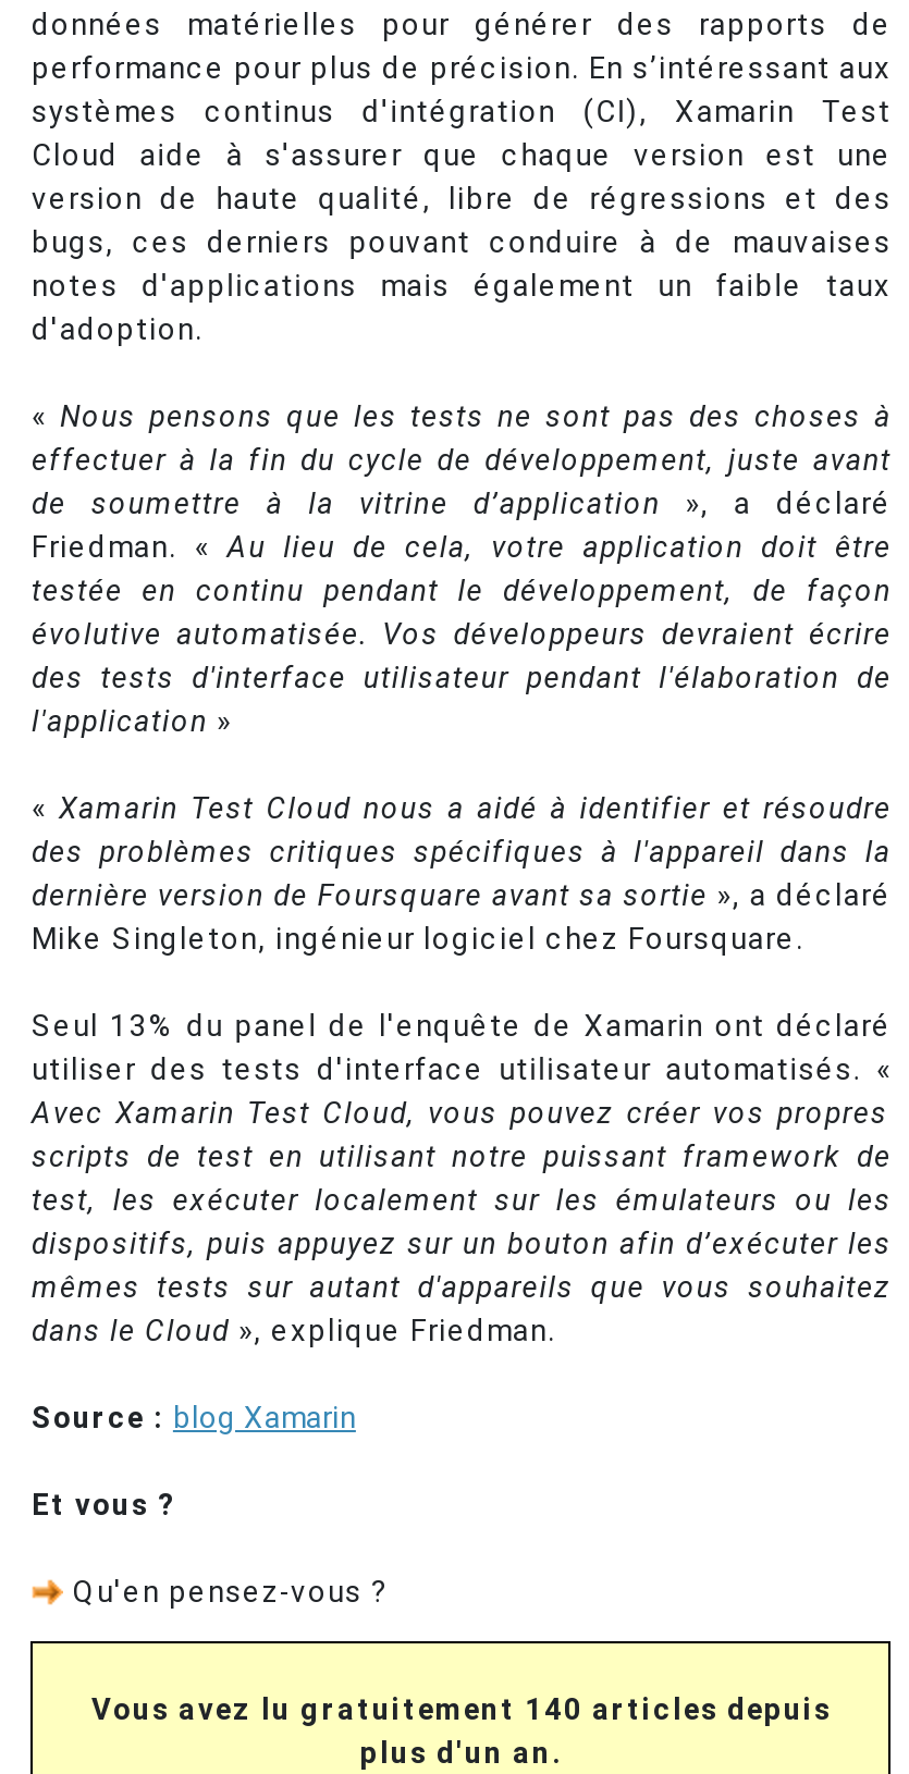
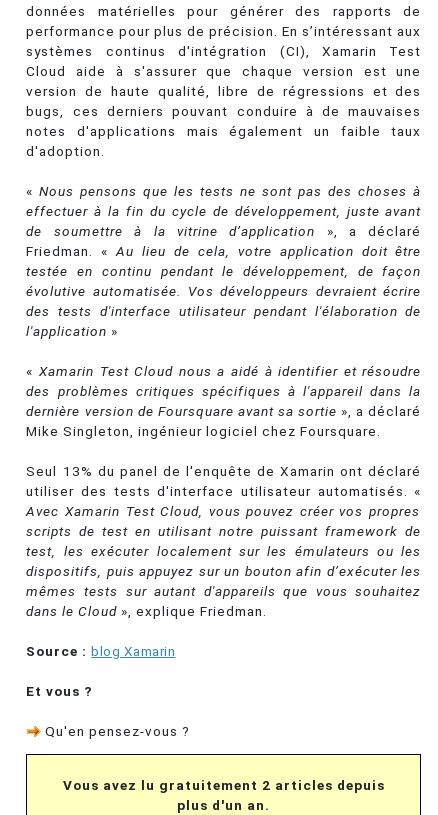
[91,1692,831,1726] Vous avez lu gratuitement 140 articles depuis -> [63,777,385,793] Vous avez lu gratuitement 2 articles depuis

